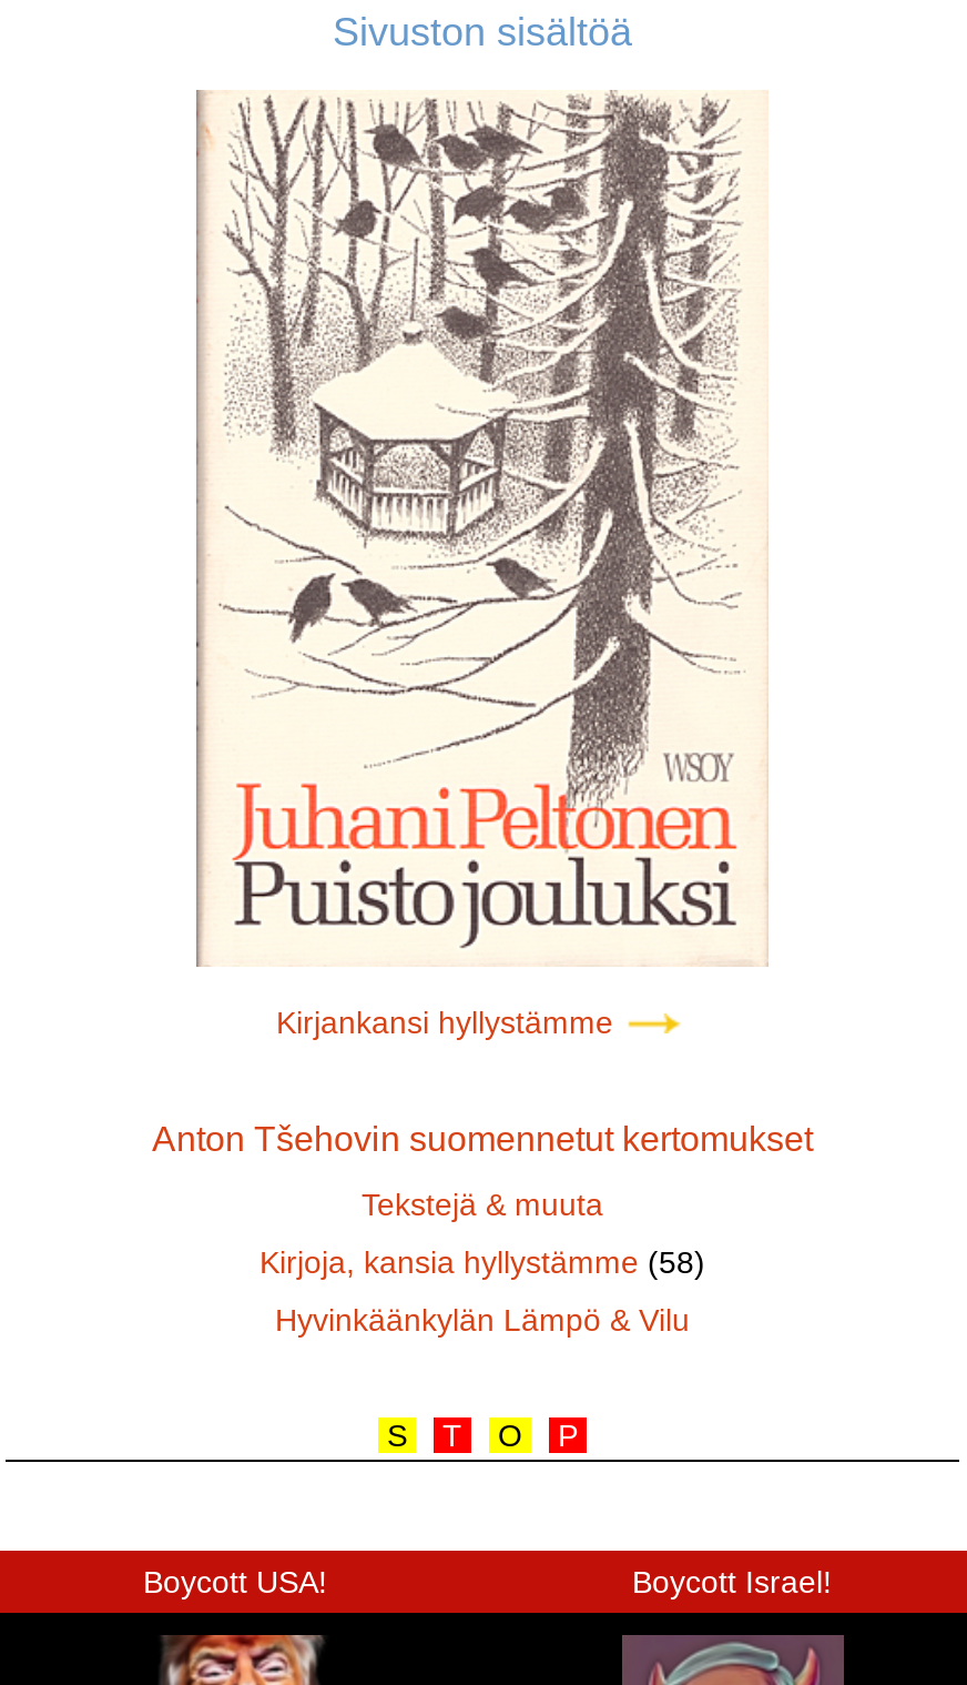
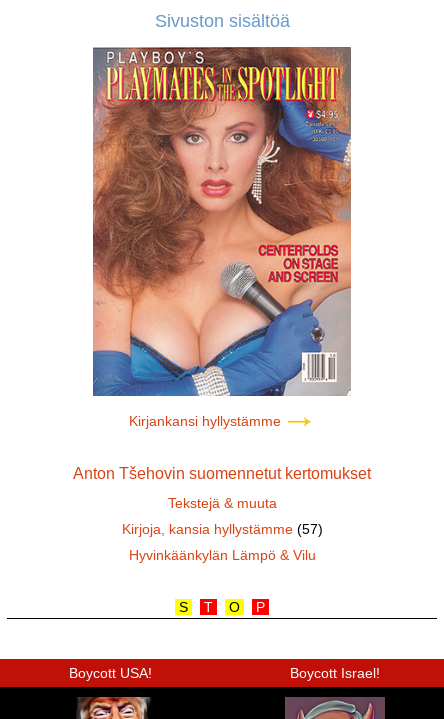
[196,92,768,967] [image] -> [92,46,352,397] [image]
[259,1245,705,1280] Kirjoja, kansia hyllystämme (58) -> [121,521,322,537] Kirjoja, kansia hyllystämme (57)

